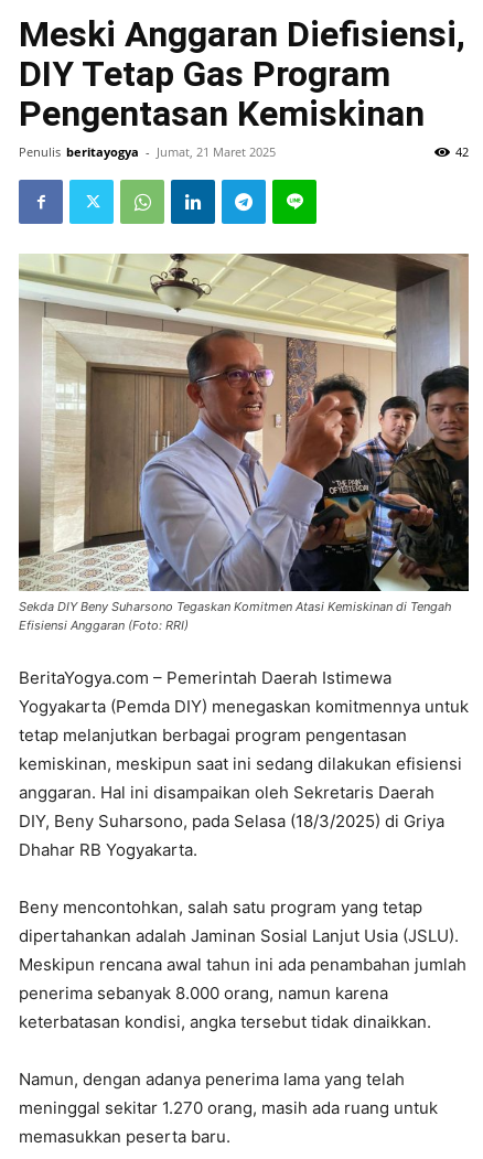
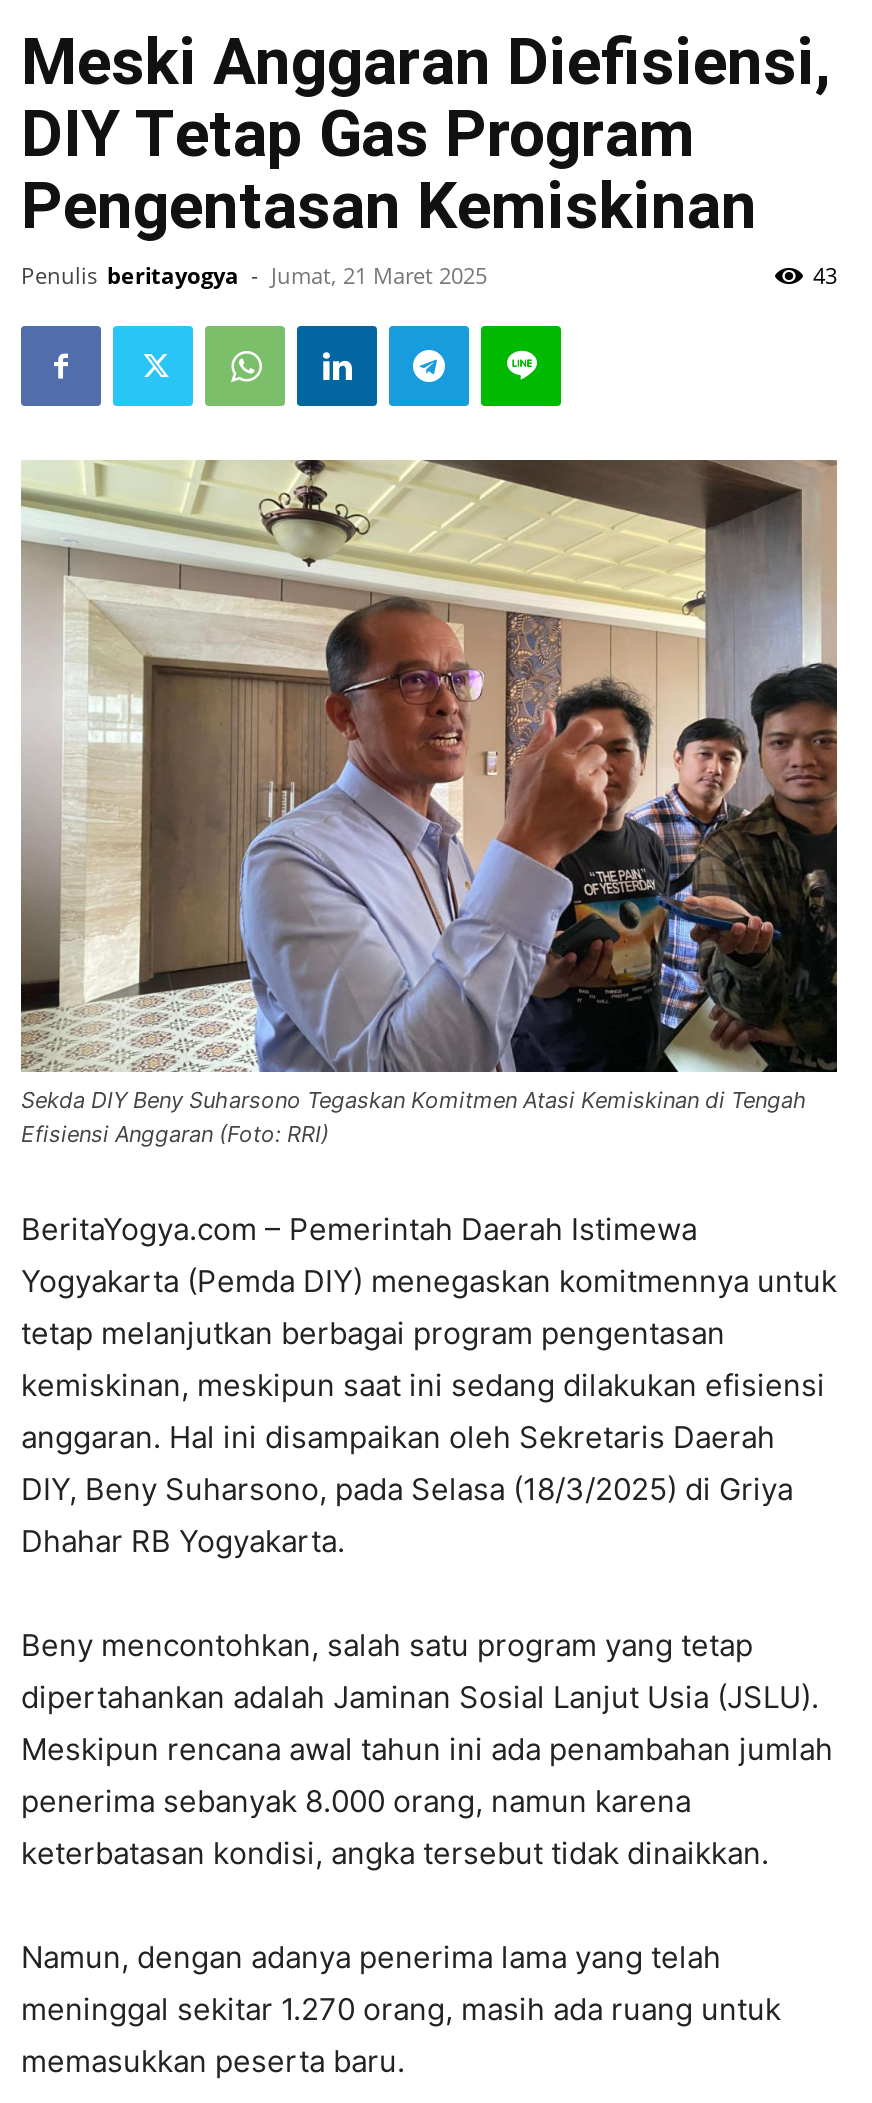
[455,143,469,160] 42 -> [813,260,837,290] 43

